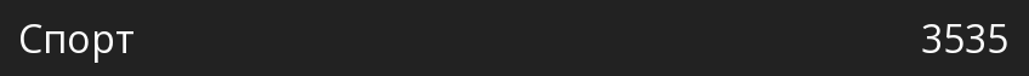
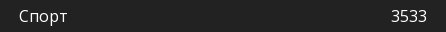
[921,11,1008,64] 3535 -> [391,5,427,27] 3533

